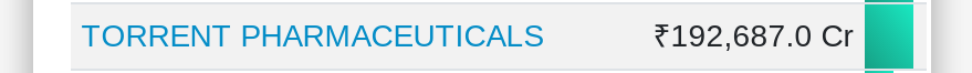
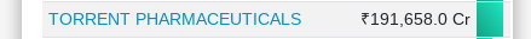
[653,18,854,53] ₹192,687.0 Cr -> [361,9,471,28] ₹191,658.0 Cr

